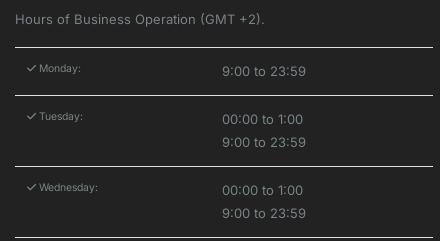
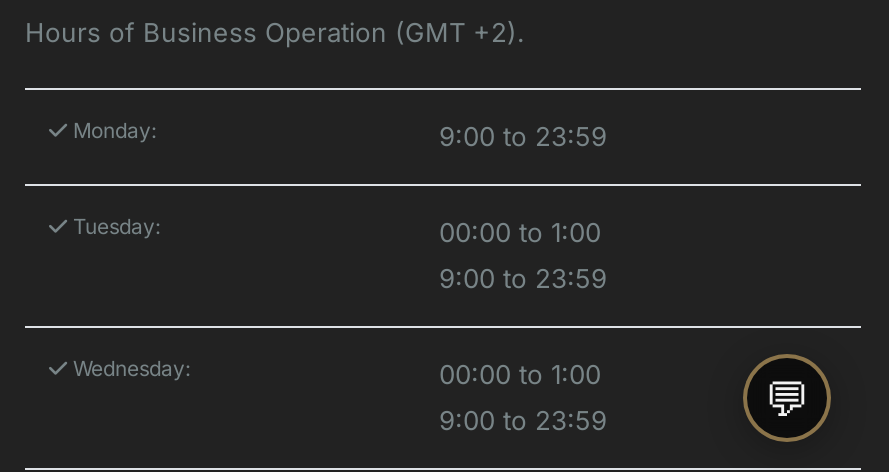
none -> [741,352,833,444] [image]

